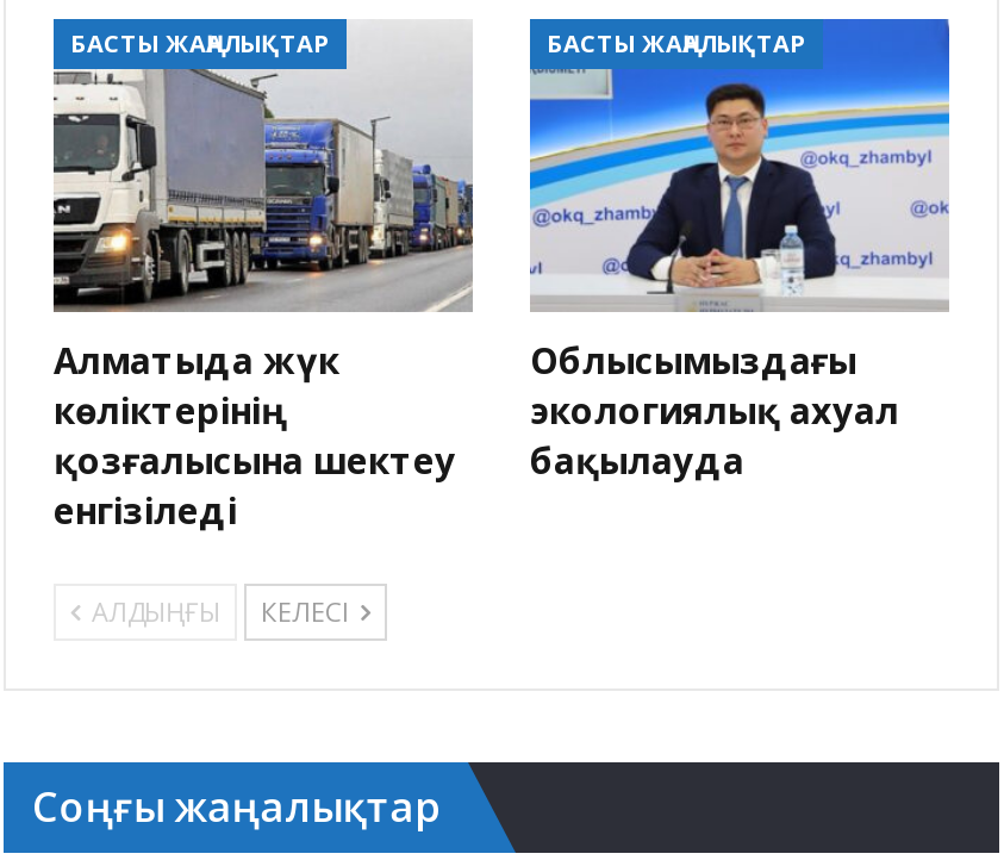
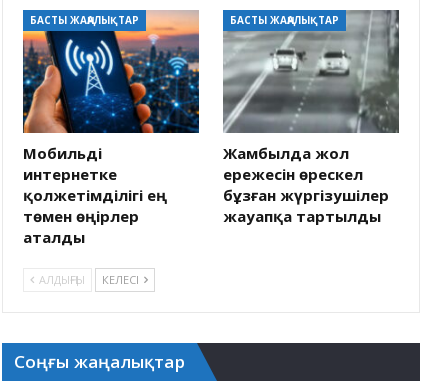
[54,21,475,534] [image] | Алматыда жүк | көліктерінің | қозғалысына шектеу | енгізіледі -> [23,10,199,247] [image] | Мобильді | интернетке | қолжетімділігі ең | төмен өңірлер | аталды
[528,17,952,484] [image] | Облысымыздағы | экологиялық ахуал | бақылауда -> [222,9,400,226] [image] | Жамбылда жол | ережесін өрескел | бұзған жүргізушілер | жауапқа тартылды

